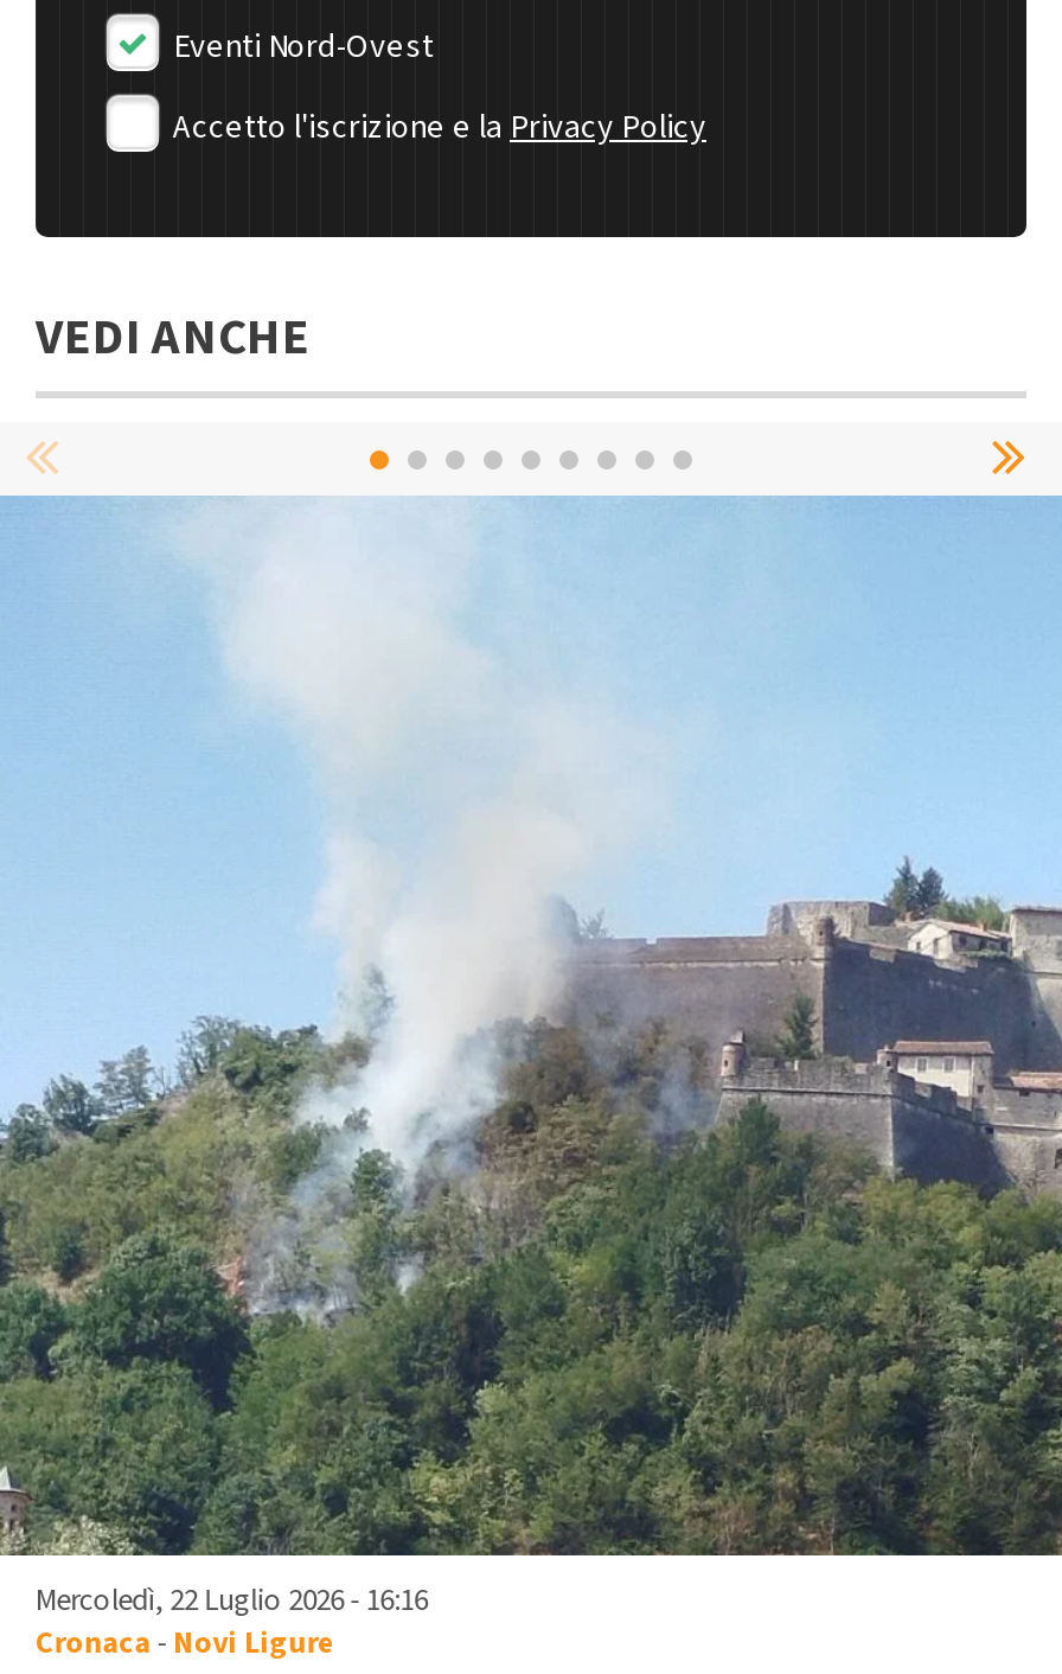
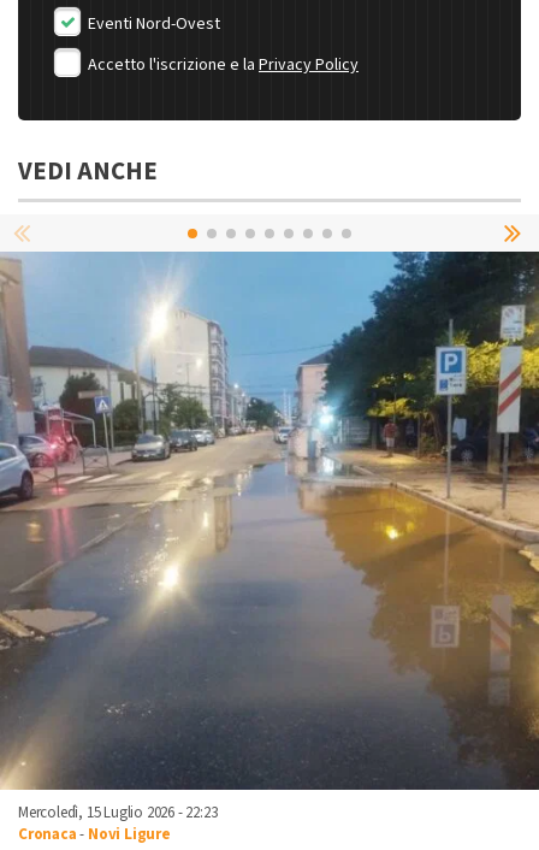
[7,496,1055,1622] [image] | Mercoledì, 22 Luglio 2026 - 16:16 -> [4,250,535,824] [image] | Mercoledì, 15 Luglio 2026 - 22:23

